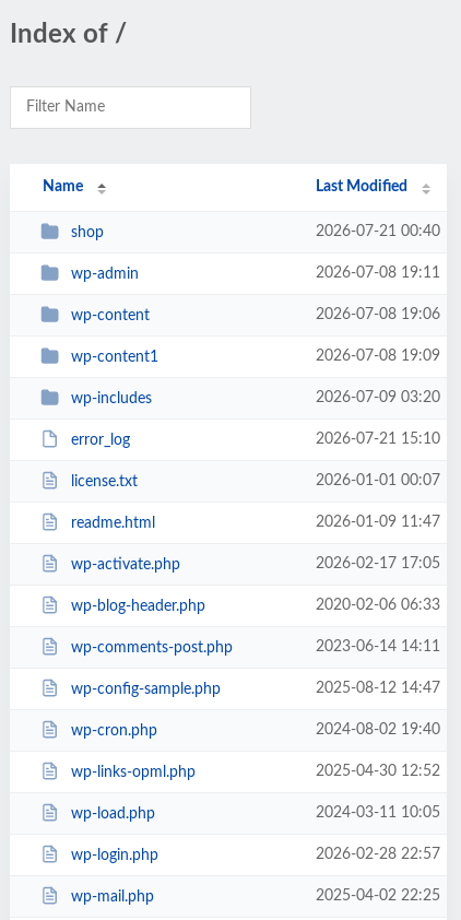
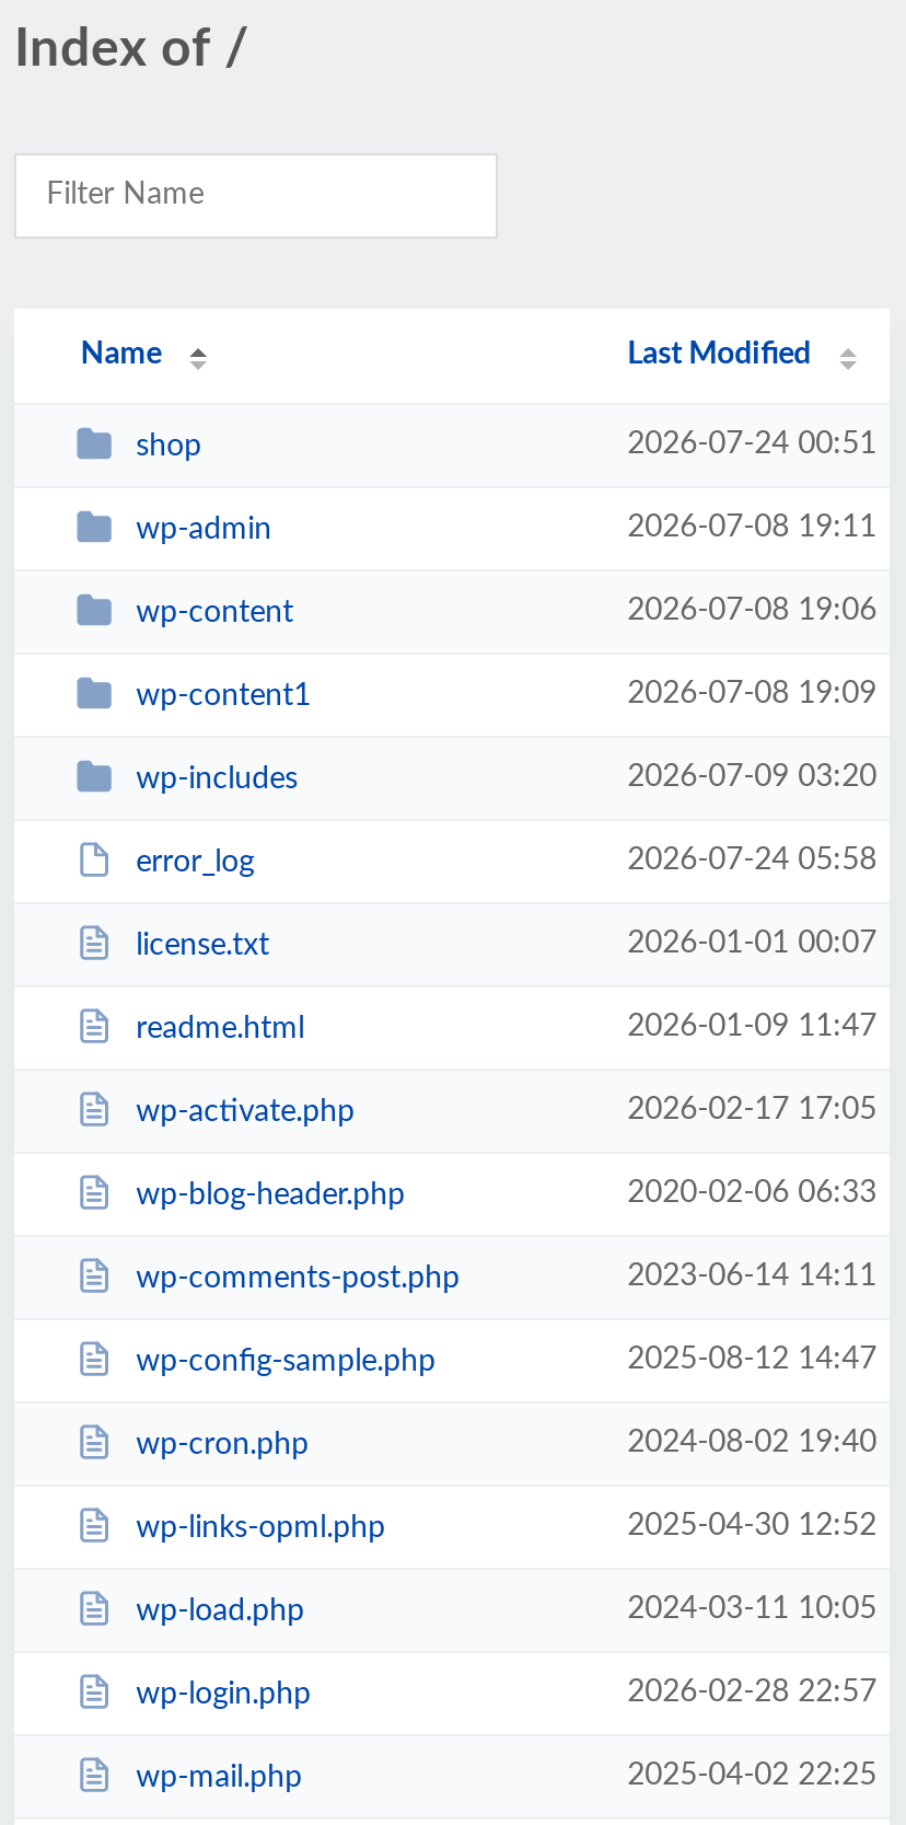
[316,224,440,239] 2026-07-21 00:40 -> [627,429,877,460] 2026-07-24 00:51
[316,432,440,447] 2026-07-21 15:10 -> [627,845,877,876] 2026-07-24 05:58

